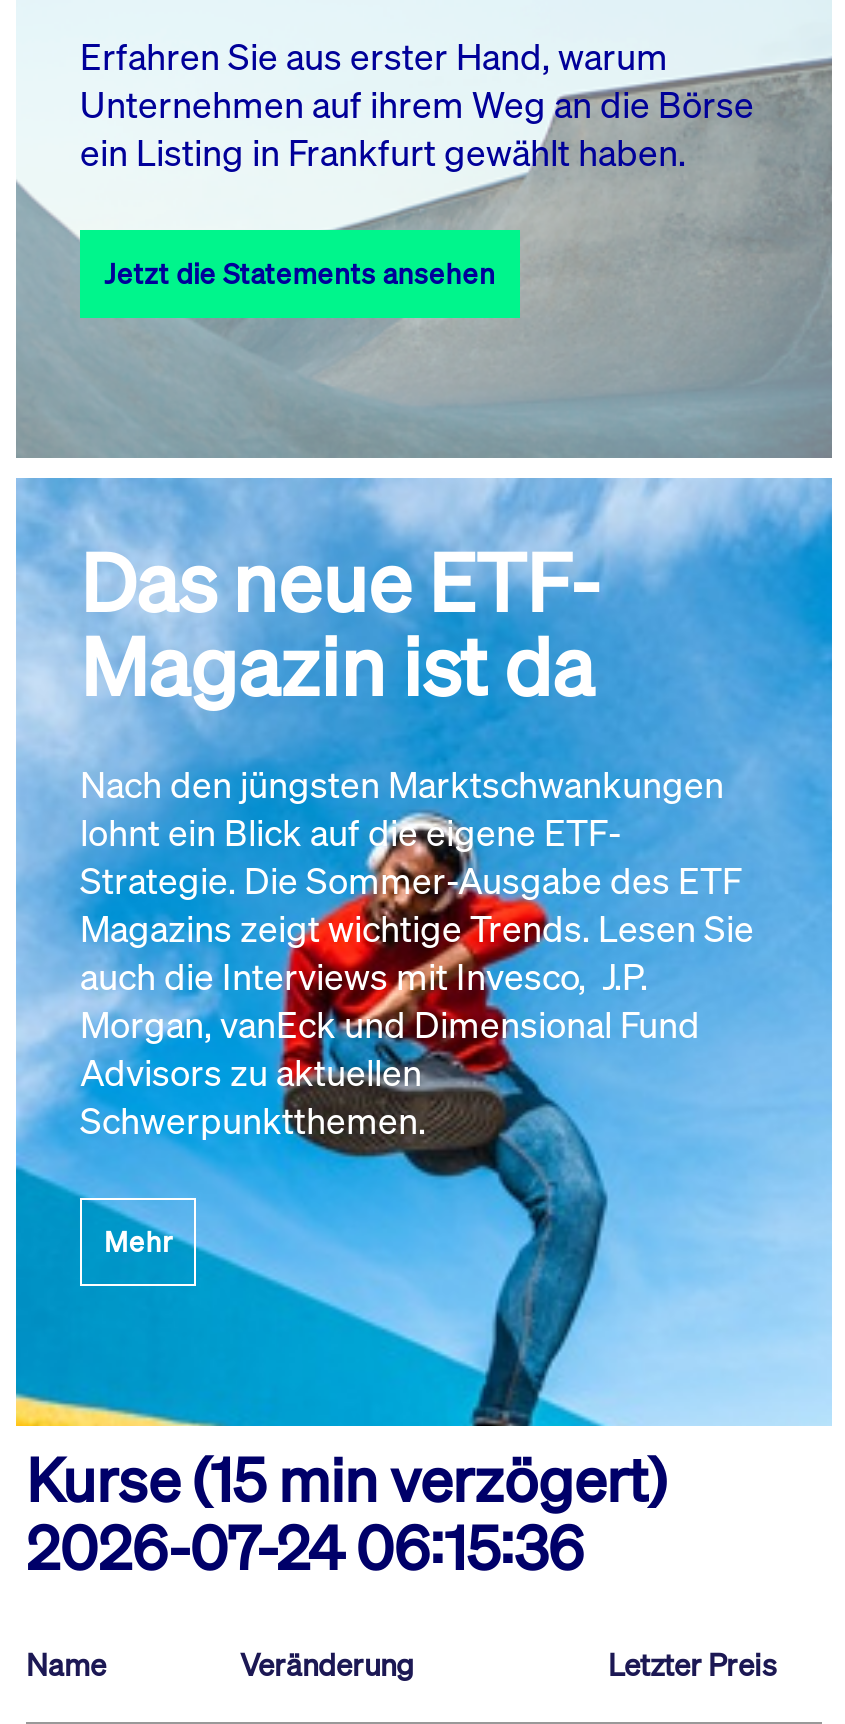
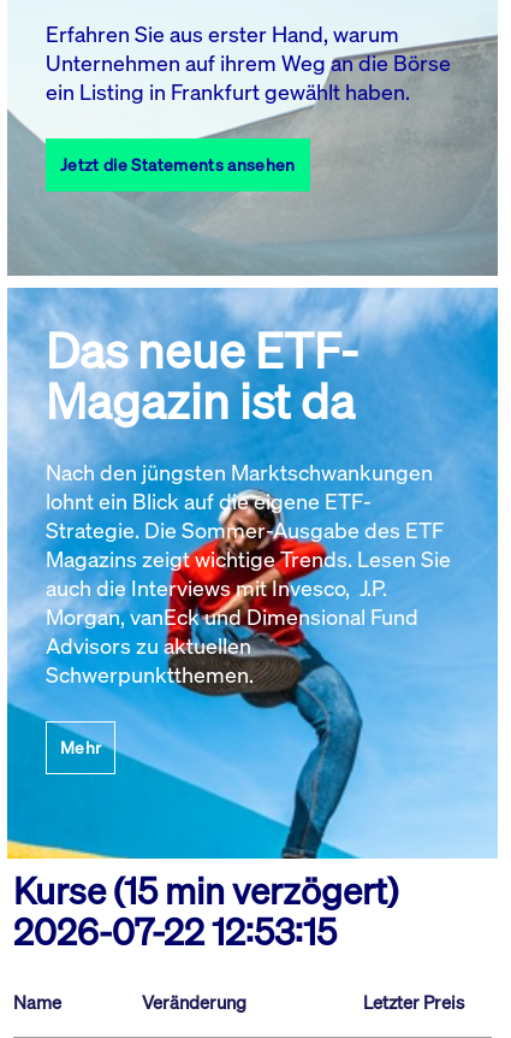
[26,1508,584,1588] 2026-07-24 06:15:36 -> [13,908,337,956] 2026-07-22 12:53:15

